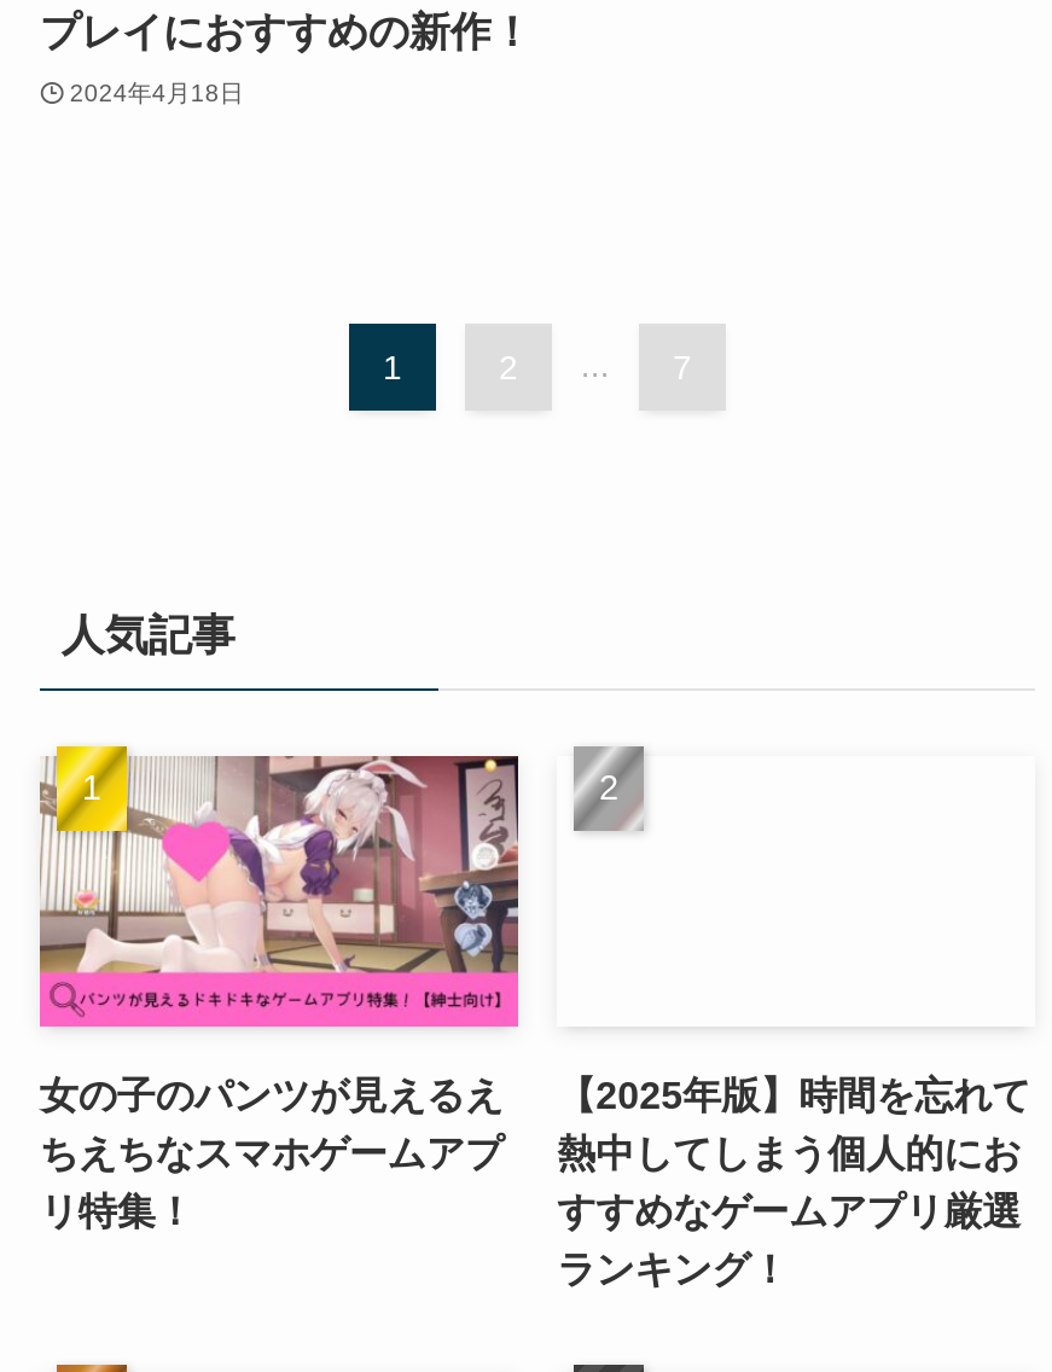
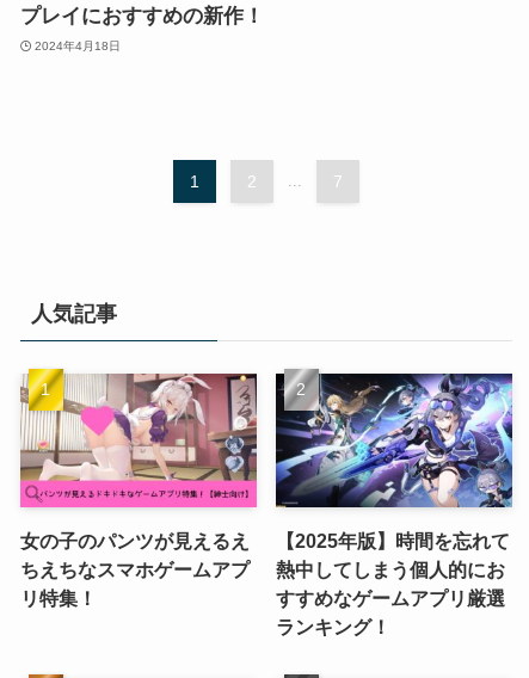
none -> [275,372,513,509] [image]

